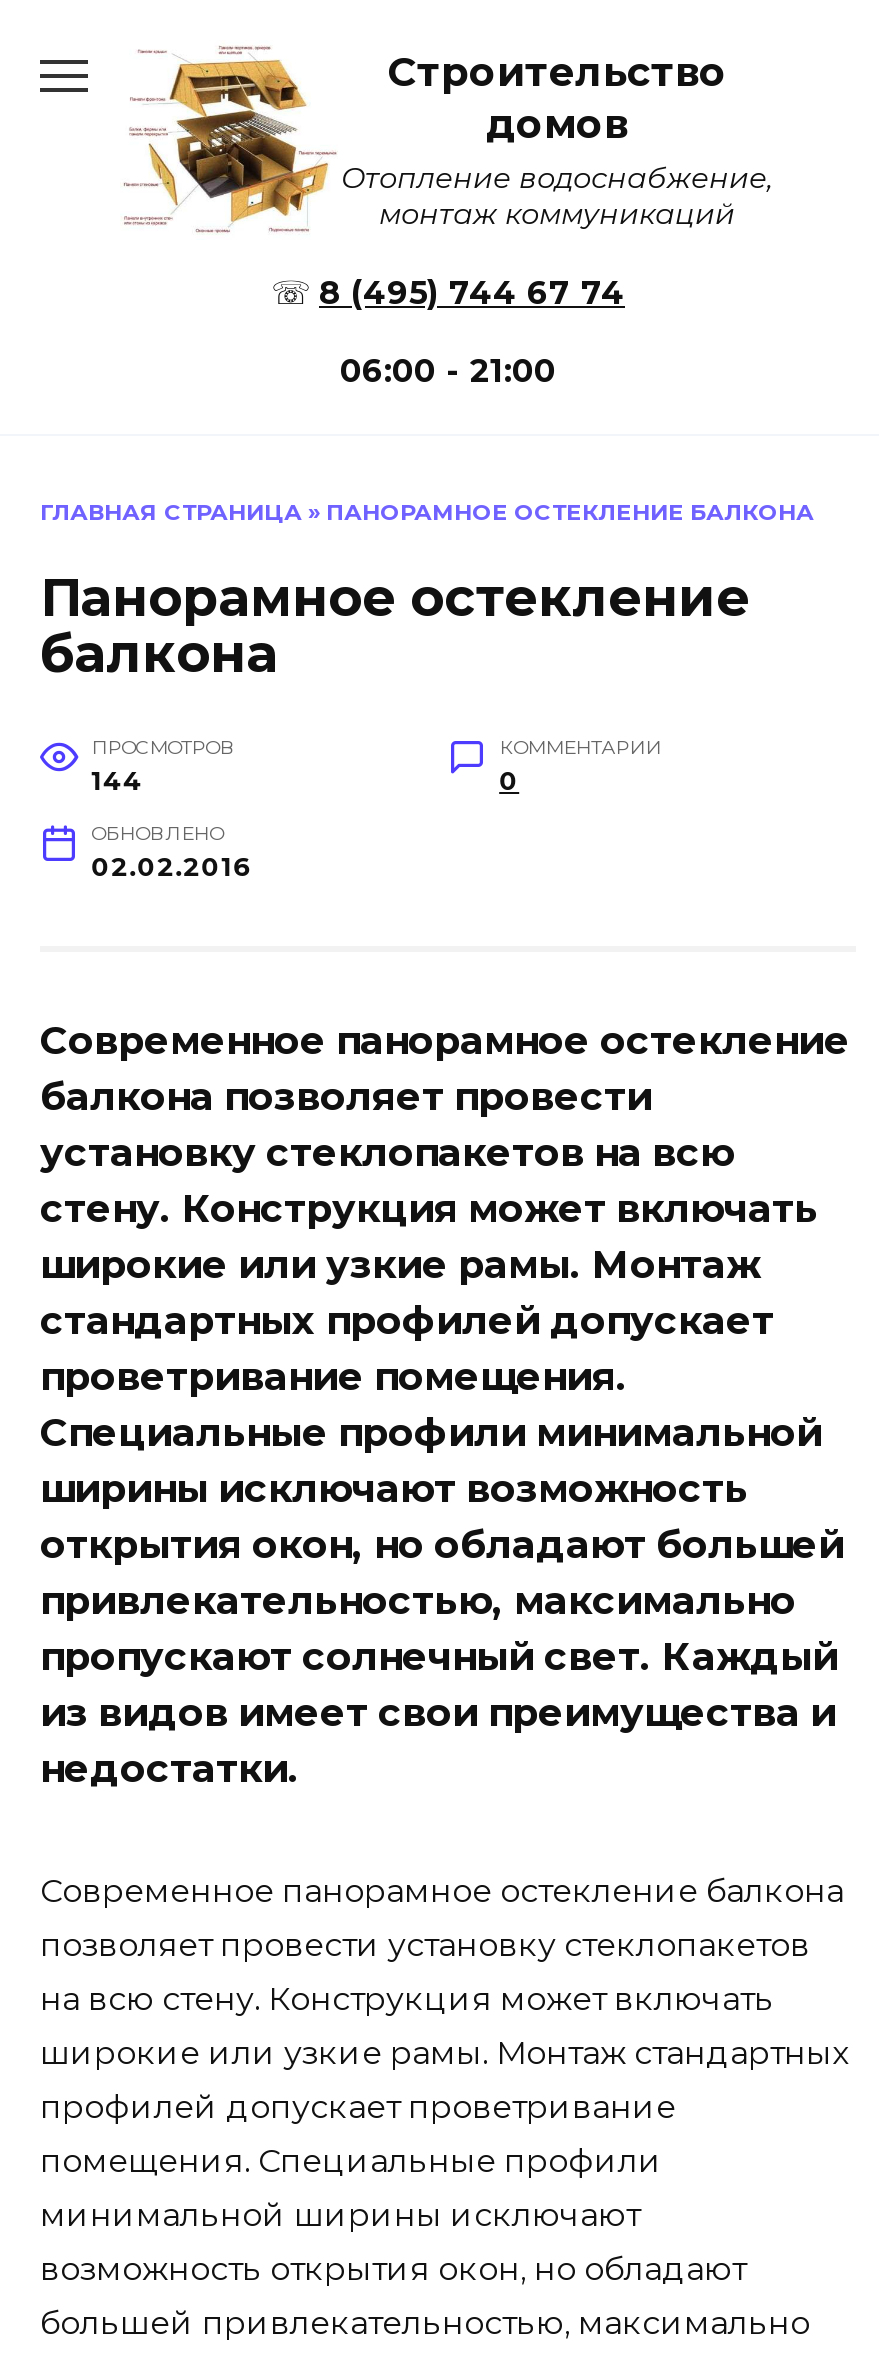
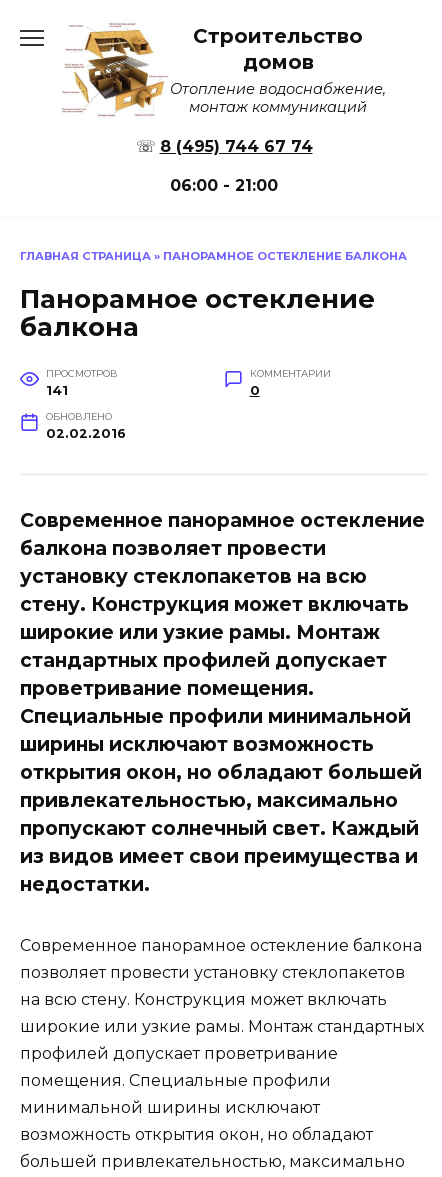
[91,766,143,796] 144 -> [46,383,68,398] 141

